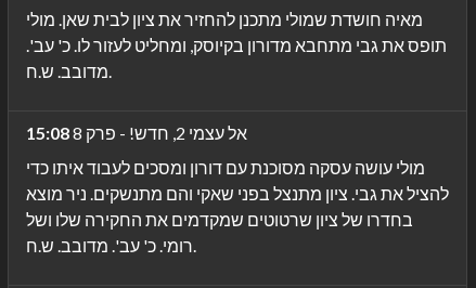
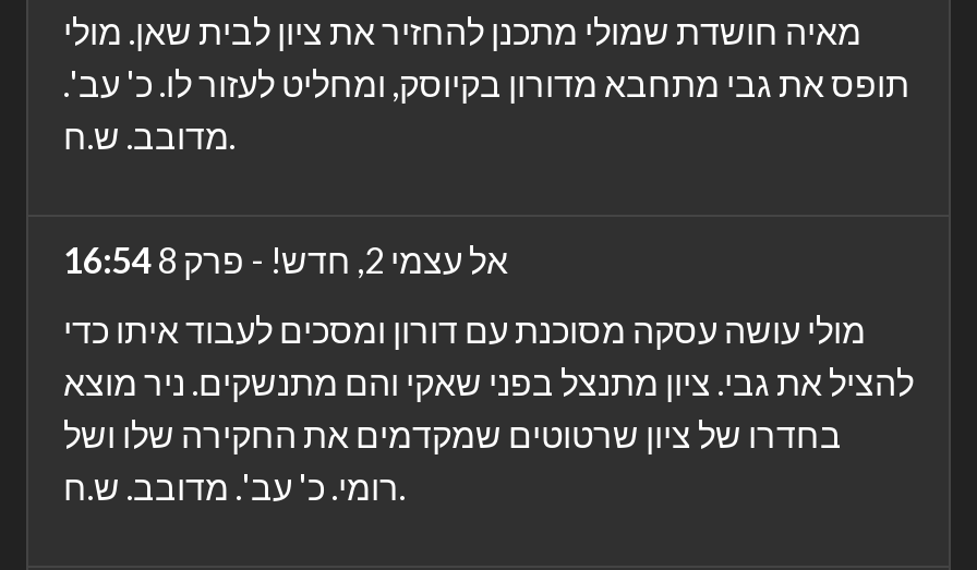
[26,122,69,143] 15:08 -> [63,238,150,280] 16:54

